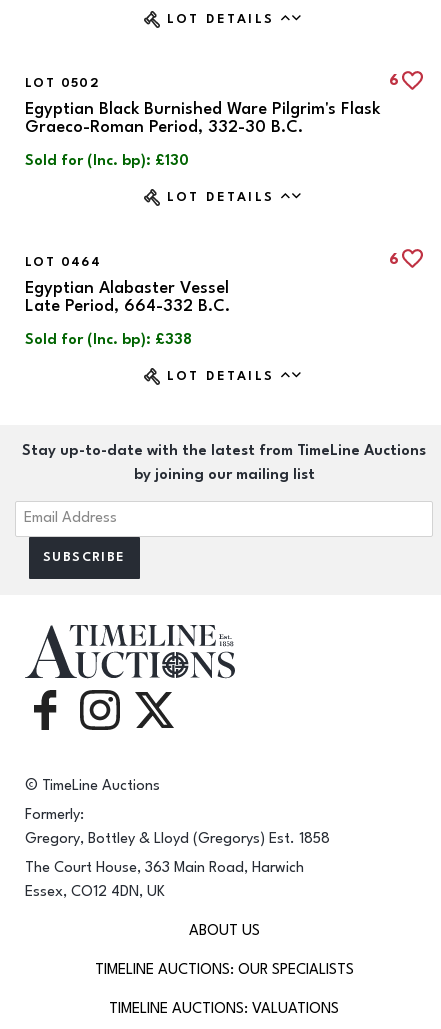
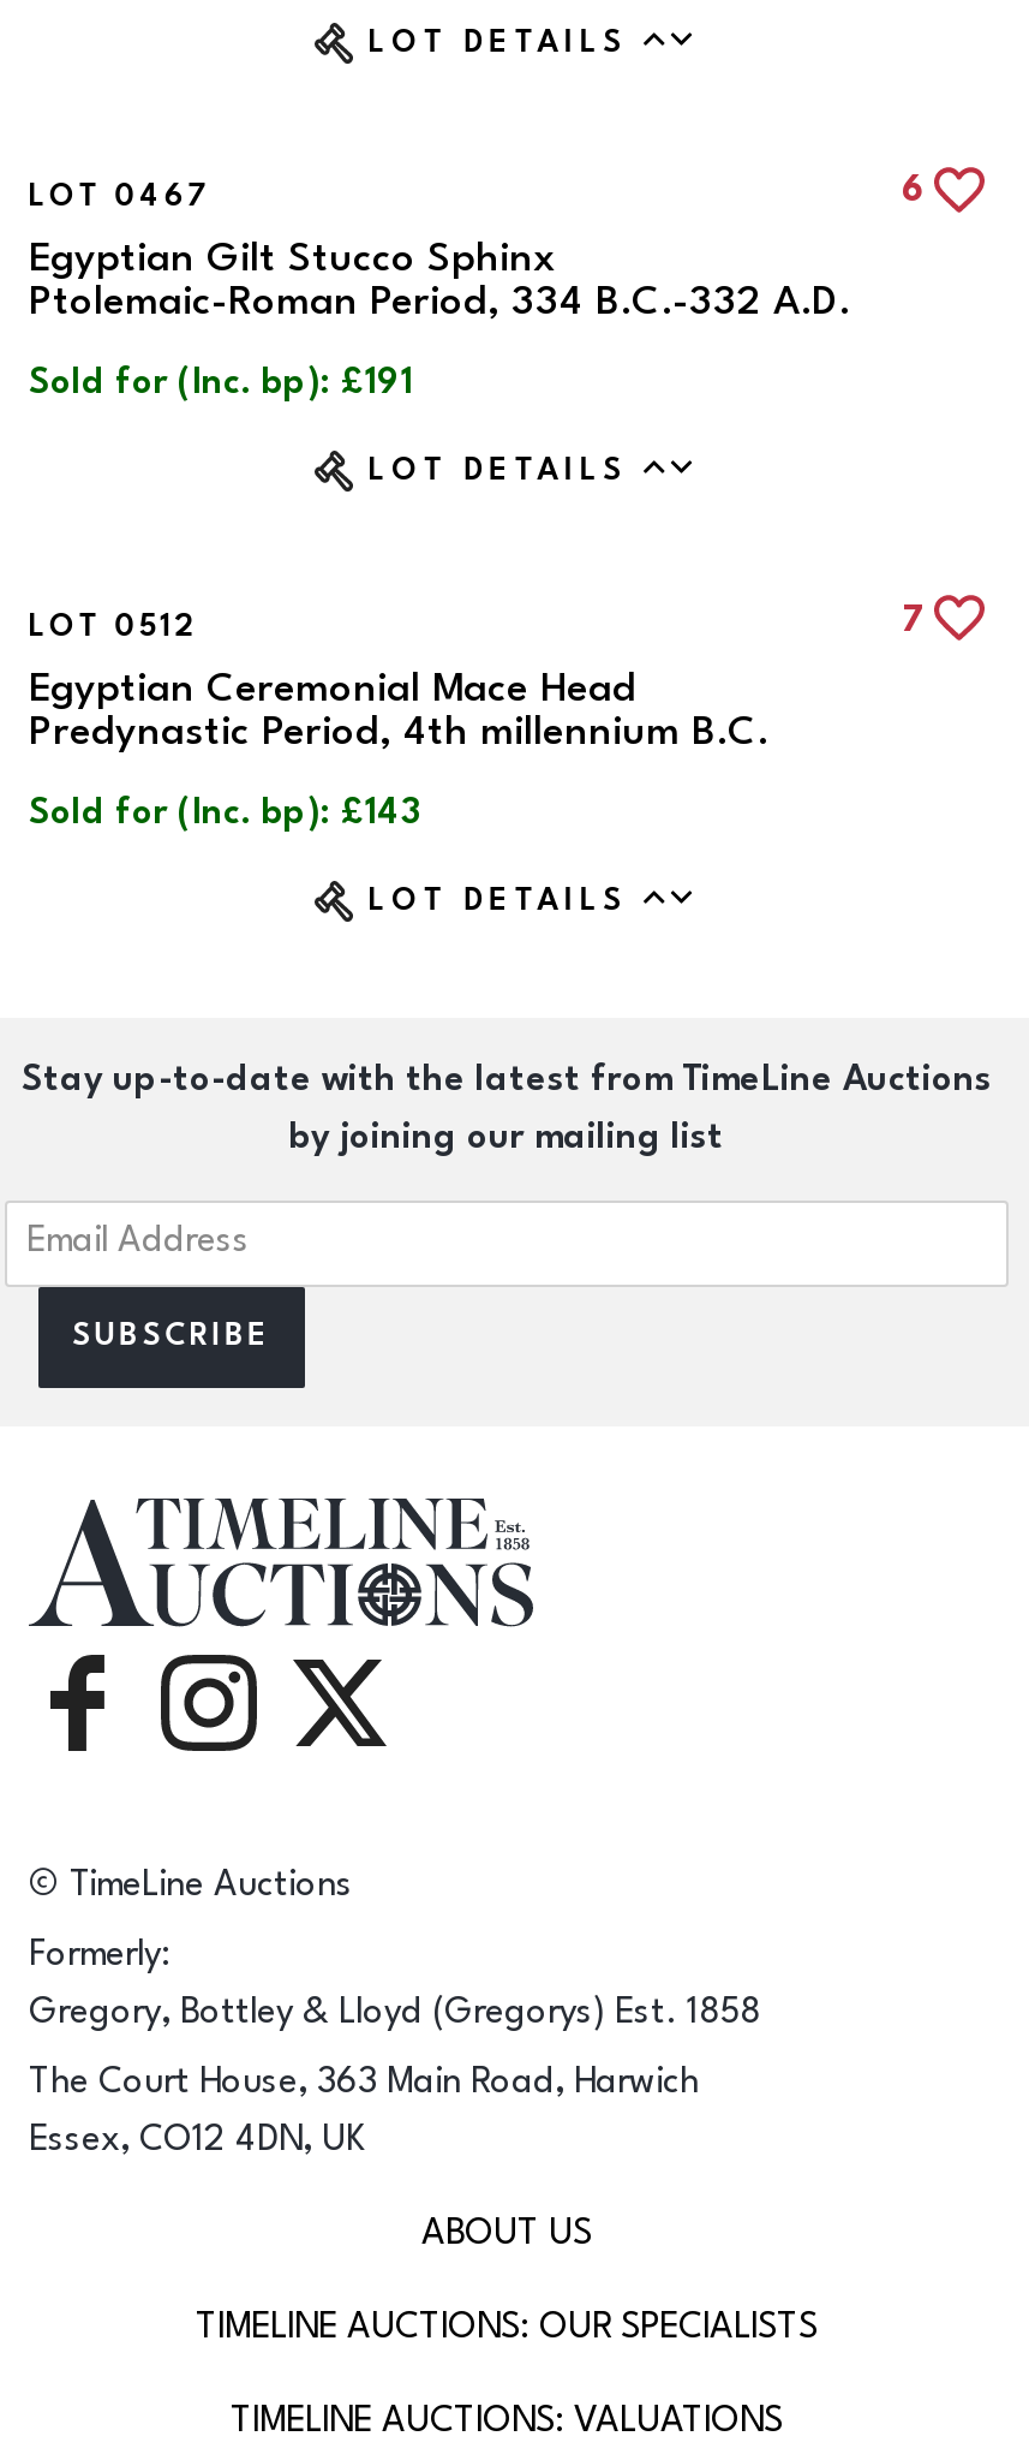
[25,77,100,90] LOT 0502 -> [29,182,209,213] LOT 0467
[25,101,380,136] Egyptian Black Burnished Ware Pilgrim's Flask | Graeco-Roman Period, 332-30 B.C. -> [29,240,850,324] Egyptian Gilt Stucco Sphinx | Ptolemaic-Roman Period, 334 B.C.-332 A.D.
[25,154,189,169] Sold for (Inc. bp): £130 -> [29,367,413,403] Sold for (Inc. bp): £191
[25,252,398,269] LOT 0464 | 6 -> [29,603,926,642] LOT 0512 | 7
[25,280,230,315] Egyptian Alabaster Vessel | Late Period, 664-332 B.C. -> [29,669,768,753] Egyptian Ceremonial Mace Head | Predynastic Period, 4th millennium B.C.
[25,333,192,348] Sold for (Inc. bp): £338 -> [29,796,423,832] Sold for (Inc. bp): £143

